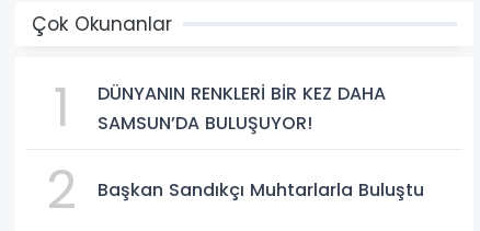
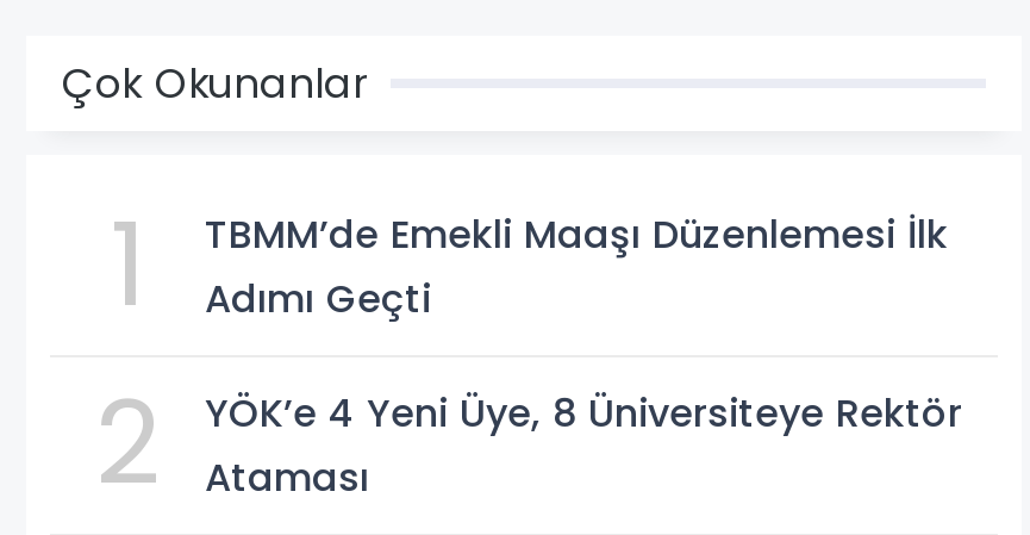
[98,81,386,135] DÜNYANIN RENKLERİ BİR KEZ DAHA | SAMSUN’DA BULUŞUYOR! -> [205,208,948,327] TBMM’de Emekli Maaşı Düzenlemesi İlk | Adımı Geçti
[98,177,424,203] Başkan Sandıkçı Muhtarlarla Buluştu -> [205,386,962,505] YÖK’e 4 Yeni Üye, 8 Üniversiteye Rektör | Ataması

